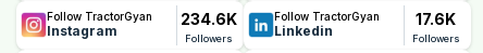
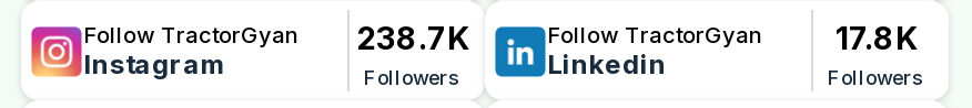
[180,10,237,28] 234.6K -> [356,19,469,57] 238.7K
[416,10,456,28] 17.6K -> [836,19,918,57] 17.8K

